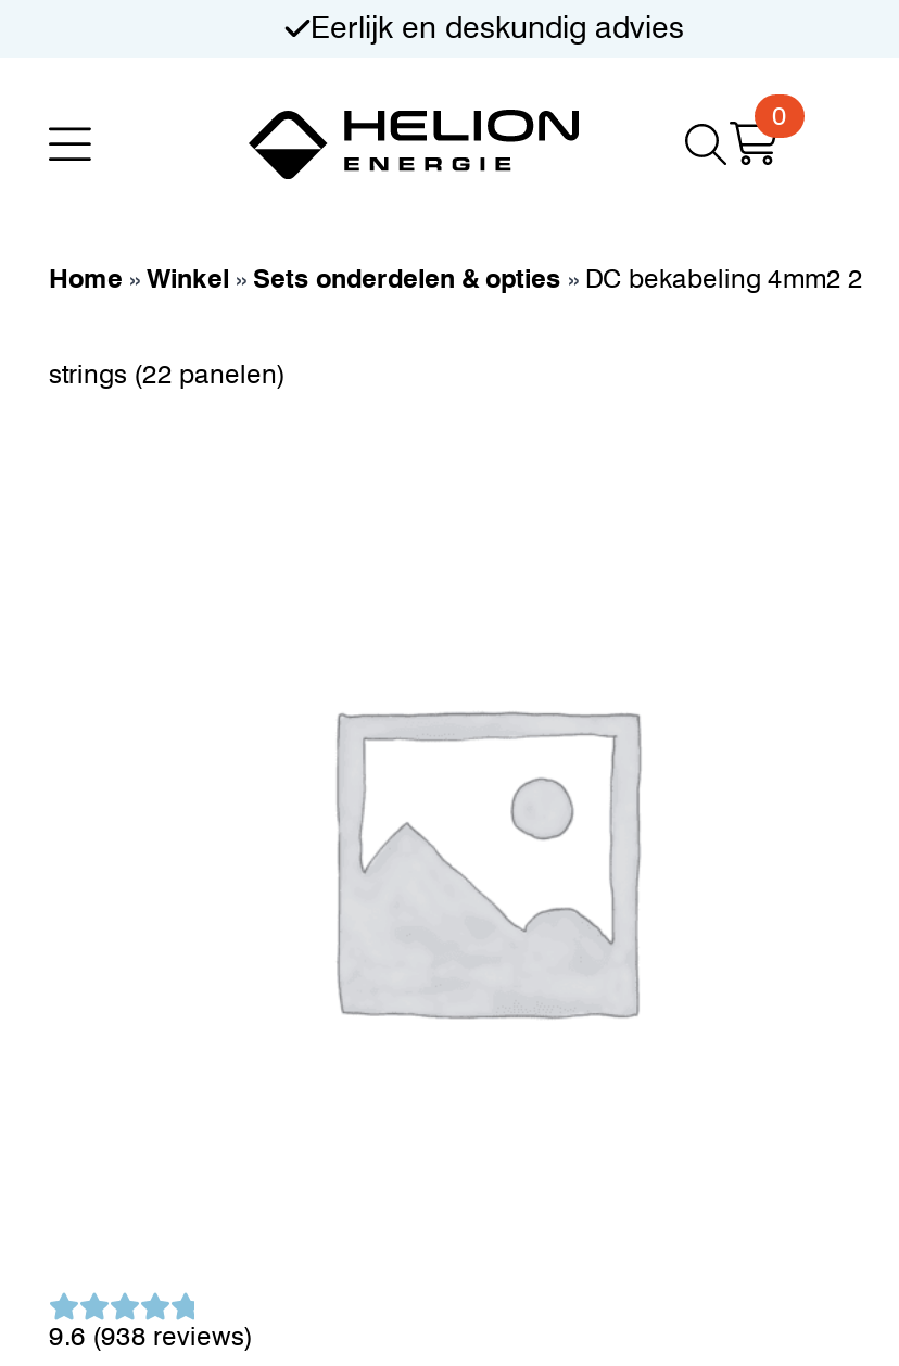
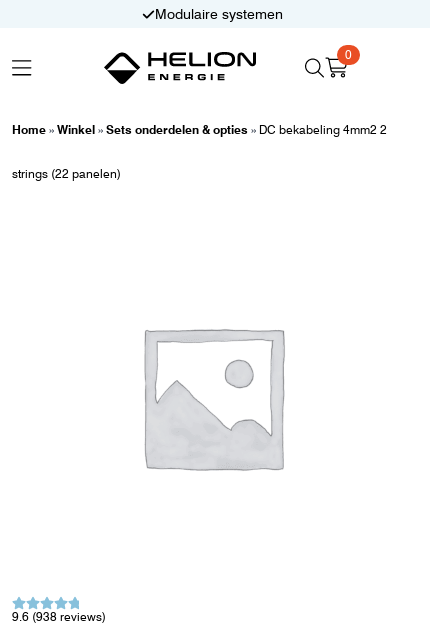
[311,10,684,45] Eerlijk en deskundig advies -> [154,6,282,22] Modulaire systemen

